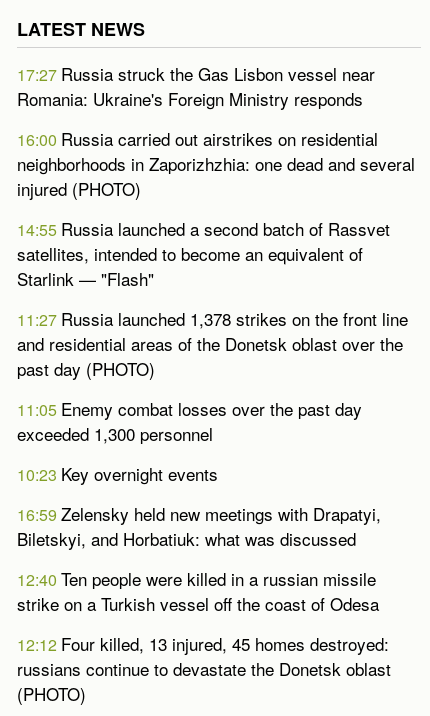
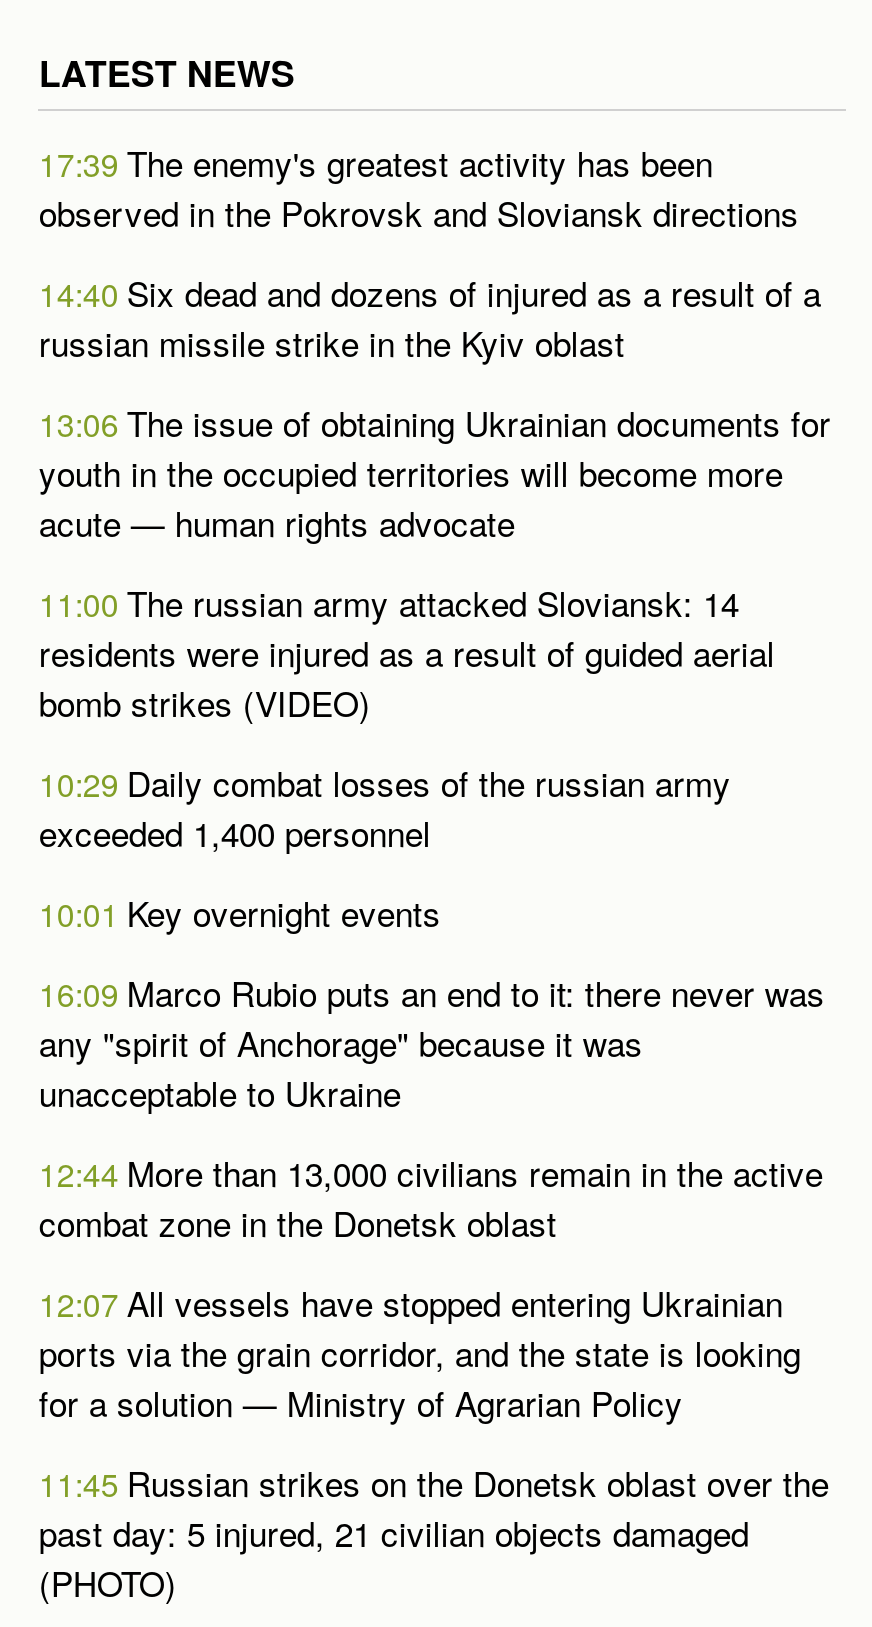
[17,61,415,681] 17:27 Russia struck the Gas Lisbon vessel near | Romania: Ukraine's Foreign Ministry responds | 16:00 Russia carried out airstrikes on residential | neighborhoods in Zaporizhzhia: one dead and several | injured (PHOTO) | 14:55 Russia launched a second batch of Rassvet | satellites, intended to become an equivalent of | Starlink — "Flash" | 11:27 Russia launched 1,378 strikes on the front line | and residential areas of the Donetsk oblast over the | past day (PHOTO) | 11:05 Enemy combat losses over the past day | exceeded 1,300 personnel | 10:23 Key overnight events | 16:59 Zelensky held new meetings with Drapatyi, | Biletskyi, and Horbatiuk: what was discussed | 12:40 Ten people were killed in a russian missile | strike on a Turkish vessel off the coast of Odesa | 12:12 Four killed, 13 injured, 45 homes destroyed: | russians continue to devastate the Donetsk oblast -> [39,137,831,1557] 17:39 The enemy's greatest activity has been | observed in the Pokrovsk and Sloviansk directions | 14:40 Six dead and dozens of injured as a result of a | russian missile strike in the Kyiv oblast | 13:06 The issue of obtaining Ukrainian documents for | youth in the occupied territories will become more | acute — human rights advocate | 11:00 The russian army attacked Sloviansk: 14 | residents were injured as a result of guided aerial | bomb strikes (VIDEO) | 10:29 Daily combat losses of the russian army | exceeded 1,400 personnel | 10:01 Key overnight events | 16:09 Marco Rubio puts an end to it: there never was | any "spirit of Anchorage" because it was | unacceptable to Ukraine | 12:44 More than 13,000 civilians remain in the active | combat zone in the Donetsk oblast | 12:07 All vessels have stopped entering Ukrainian | ports via the grain corridor, and the state is looking | for a solution — Ministry of Agrarian Policy | 11:45 Russian strikes on the Donetsk oblast over the | past day: 5 injured, 21 civilian objects damaged

